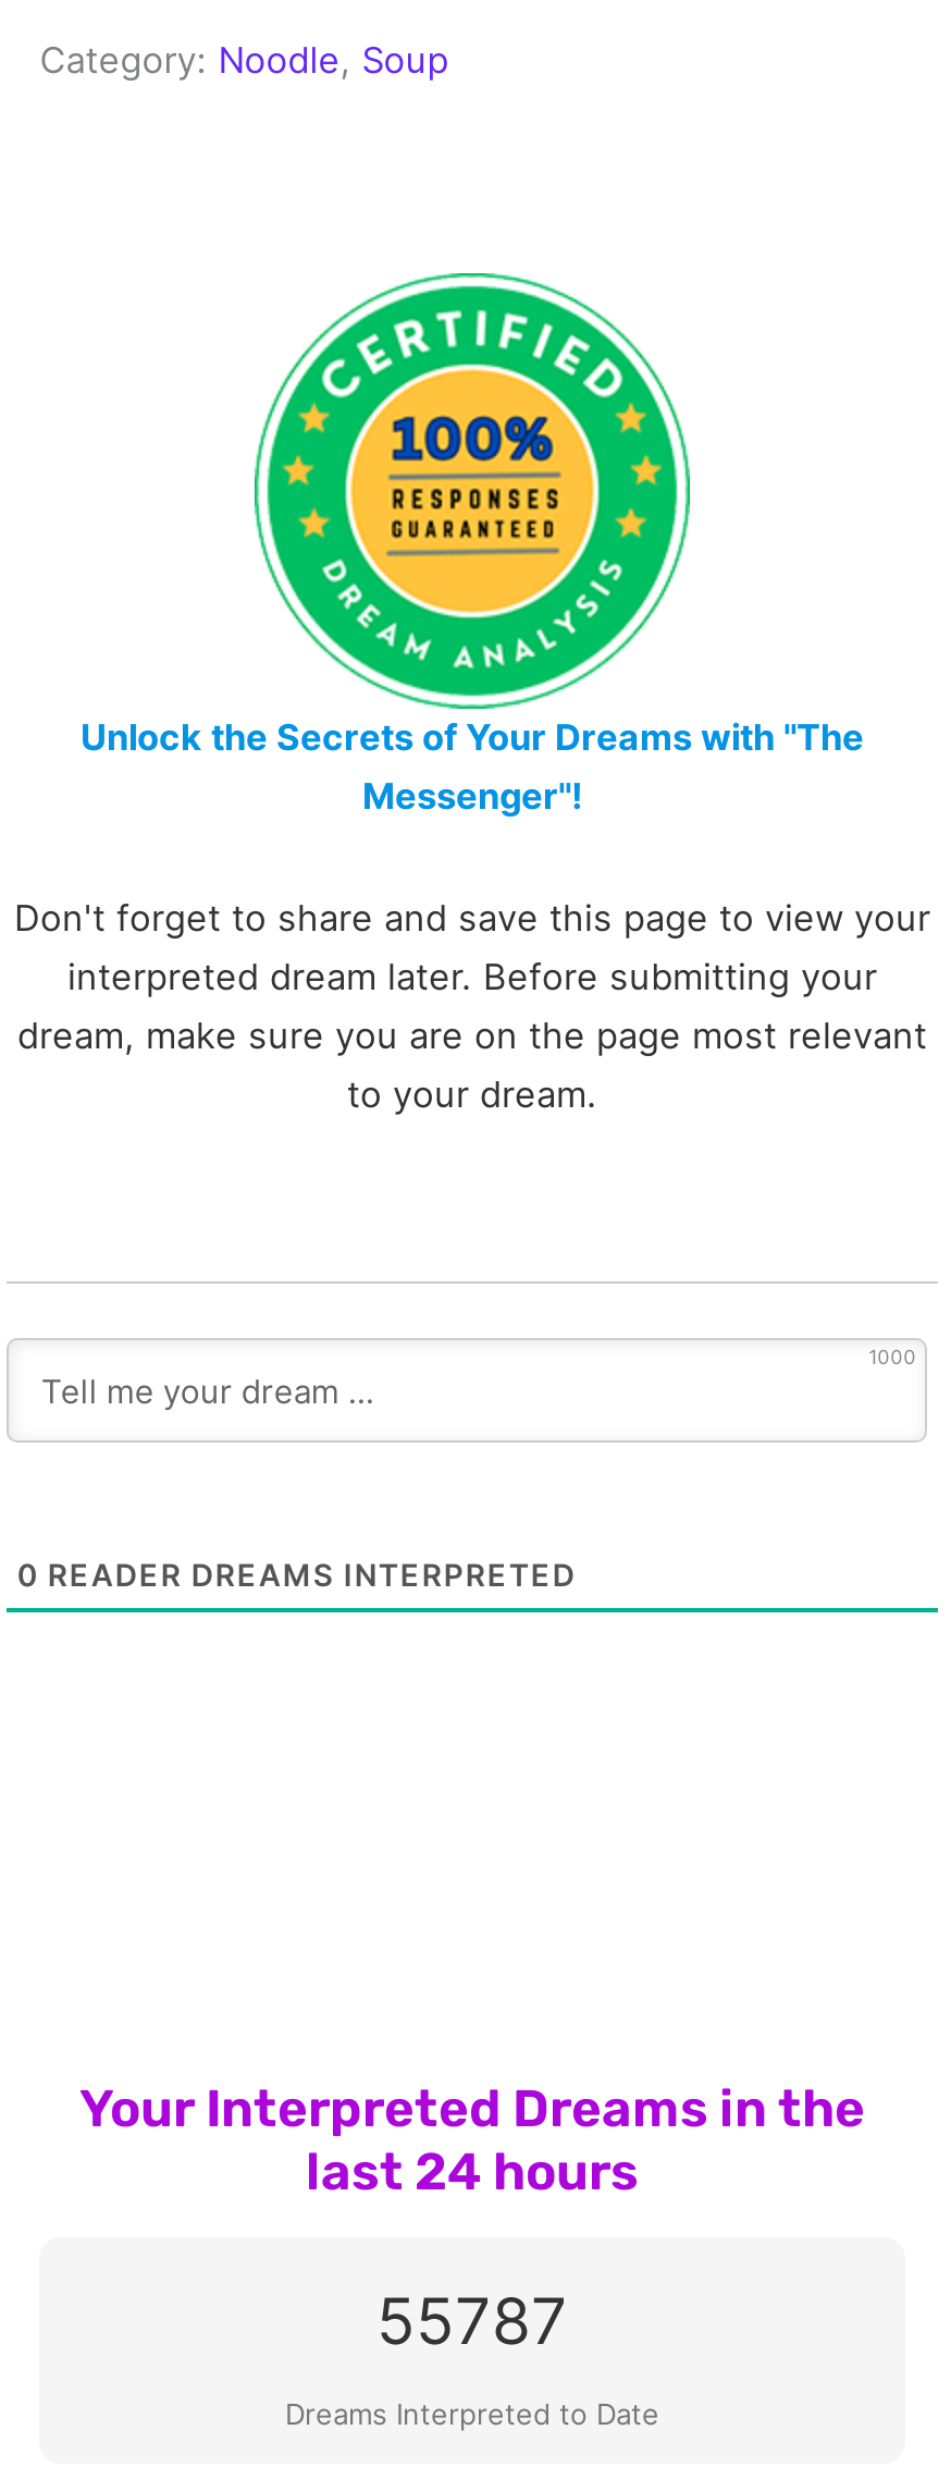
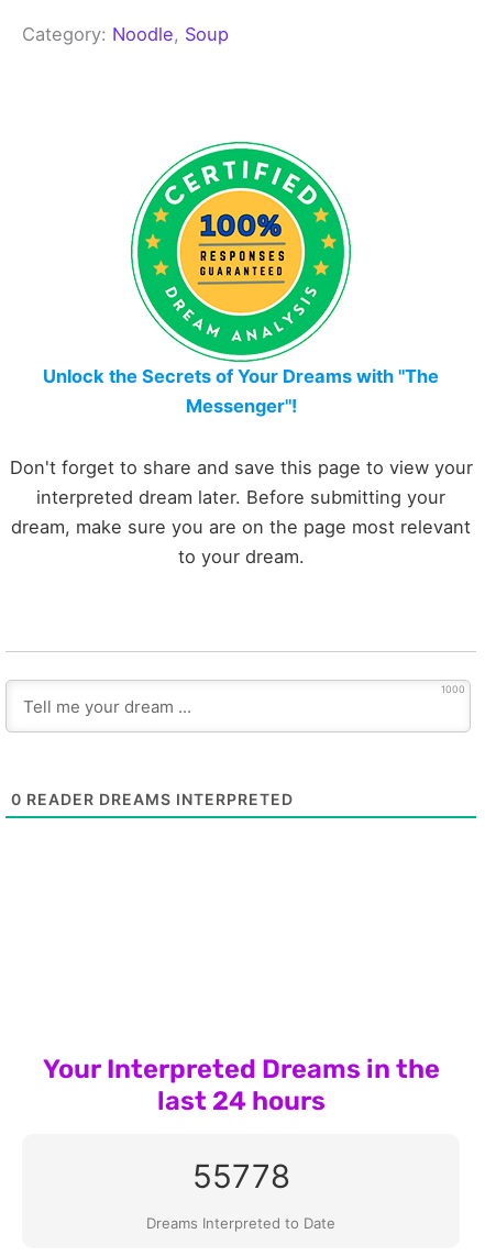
[376,2283,568,2360] 55787 -> [192,1157,290,1196] 55778

